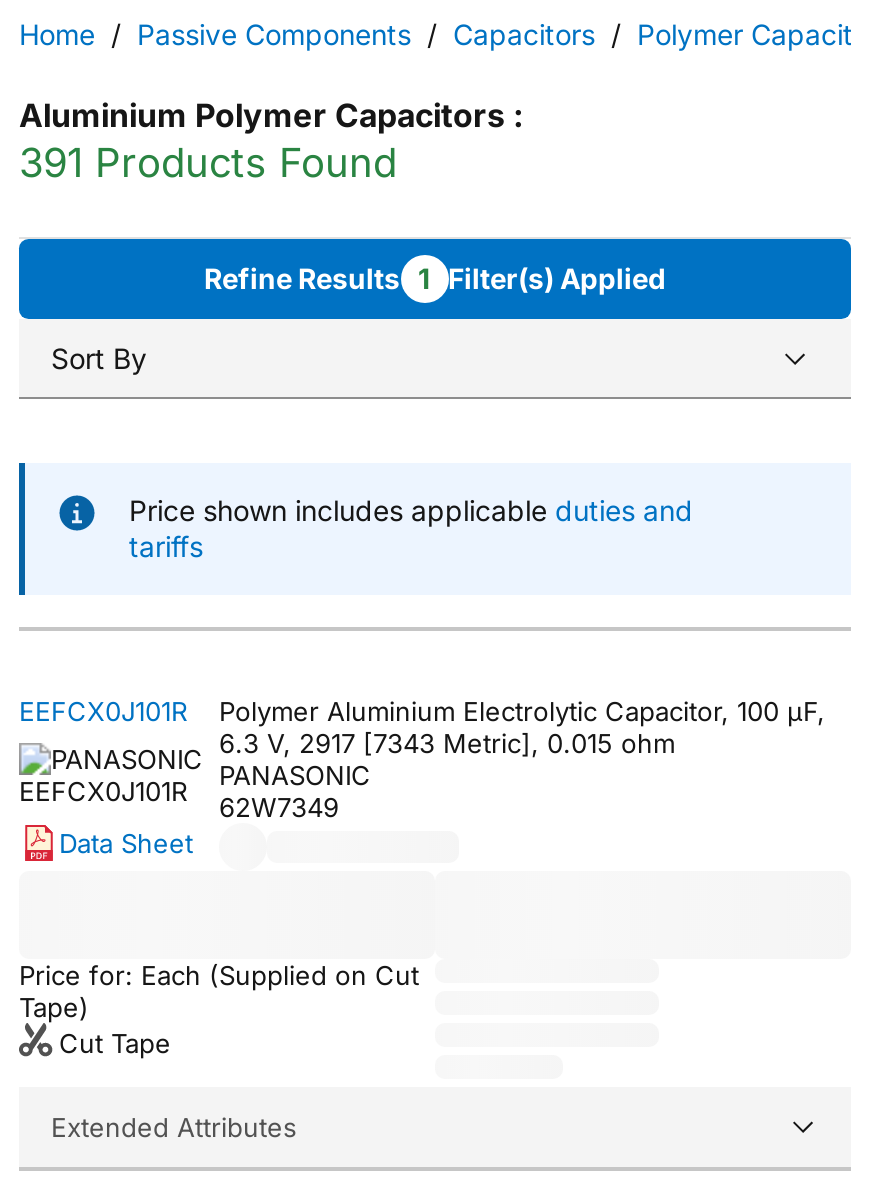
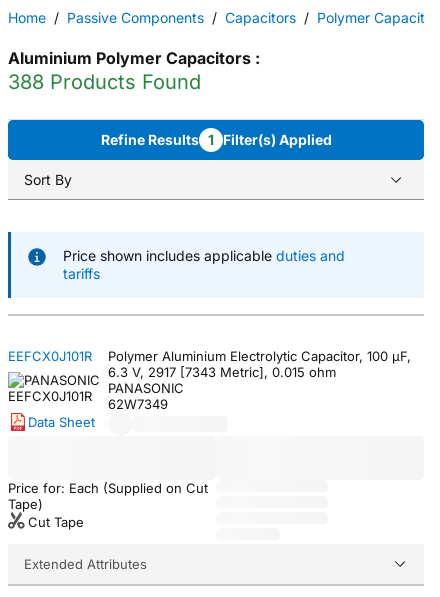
[19,139,397,187] 391 Products Found -> [8,70,201,94] 388 Products Found

